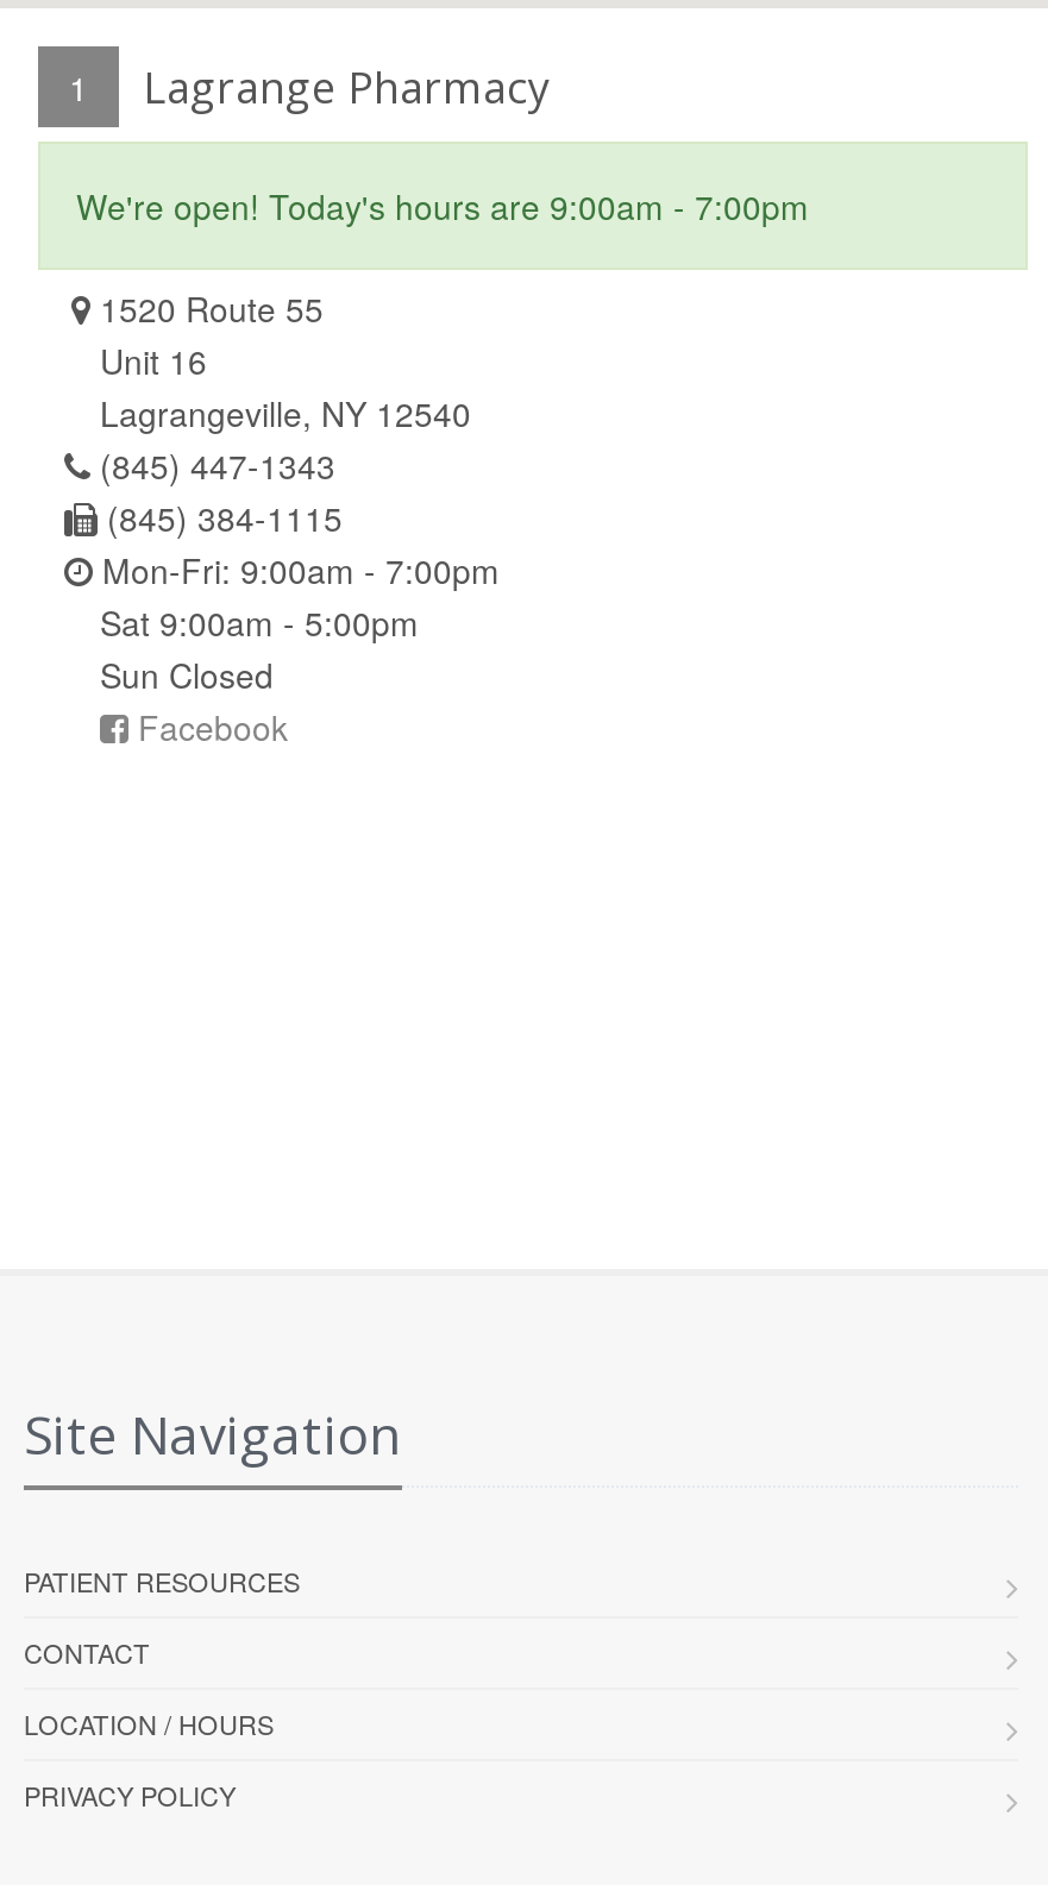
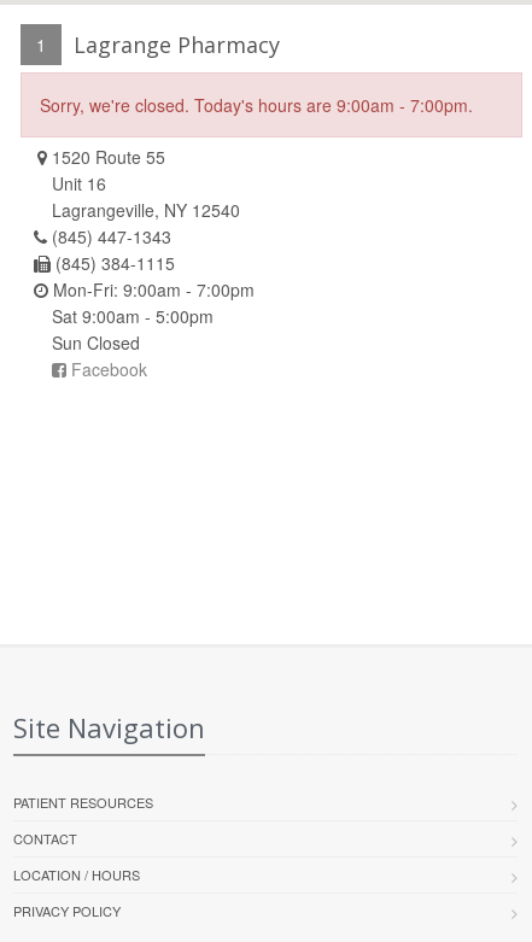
[76,183,809,231] We're open! Today's hours are 9:00am - 7:00pm -> [40,93,473,118] Sorry, we're closed. Today's hours are 9:00am - 7:00pm.

